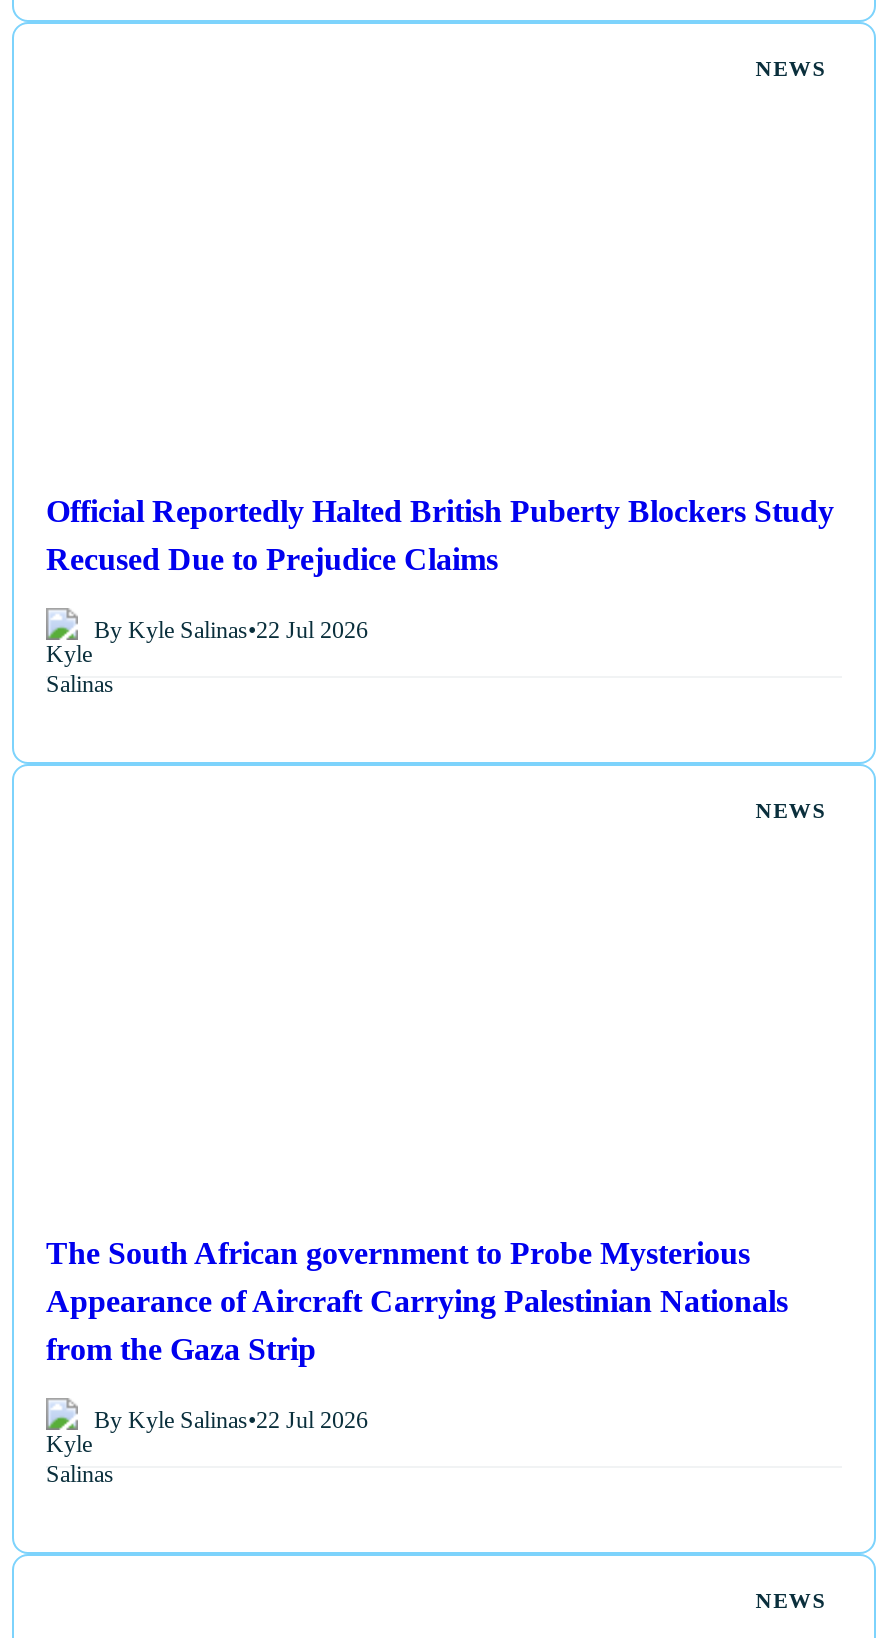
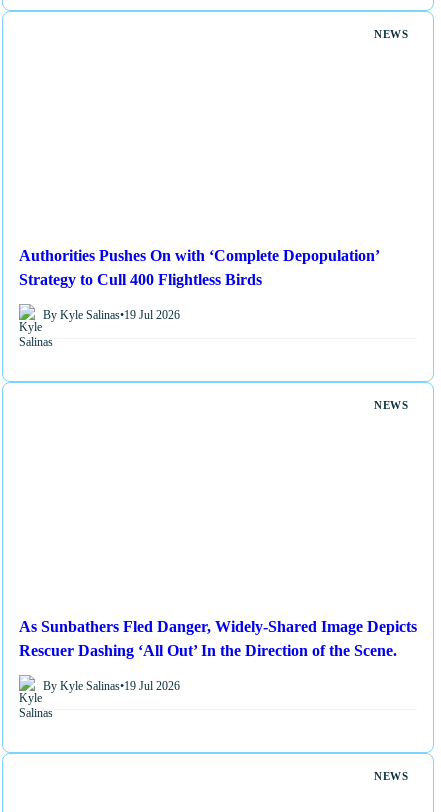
[46,493,834,575] Official Reportedly Halted British Puberty Blockers Study | Recused Due to Prejudice Claims -> [19,247,379,288] Authorities Pushes On with ‘Complete Depopulation’ | Strategy to Cull 400 Flightless Birds
[94,616,368,644] By Kyle Salinas•22 Jul 2026 -> [43,308,180,322] By Kyle Salinas•19 Jul 2026
[46,1235,788,1365] The South African government to Probe Mysterious | Appearance of Aircraft Carrying Palestinian Nationals | from the Gaza Strip -> [19,618,417,659] As Sunbathers Fled Danger, Widely-Shared Image Depicts | Rescuer Dashing ‘All Out’ In the Direction of the Scene.
[94,1406,368,1434] By Kyle Salinas•22 Jul 2026 -> [43,679,180,693] By Kyle Salinas•19 Jul 2026

